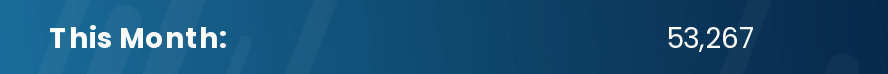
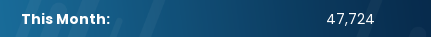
[667,17,757,57] 53,267 -> [326,9,375,29] 47,724

